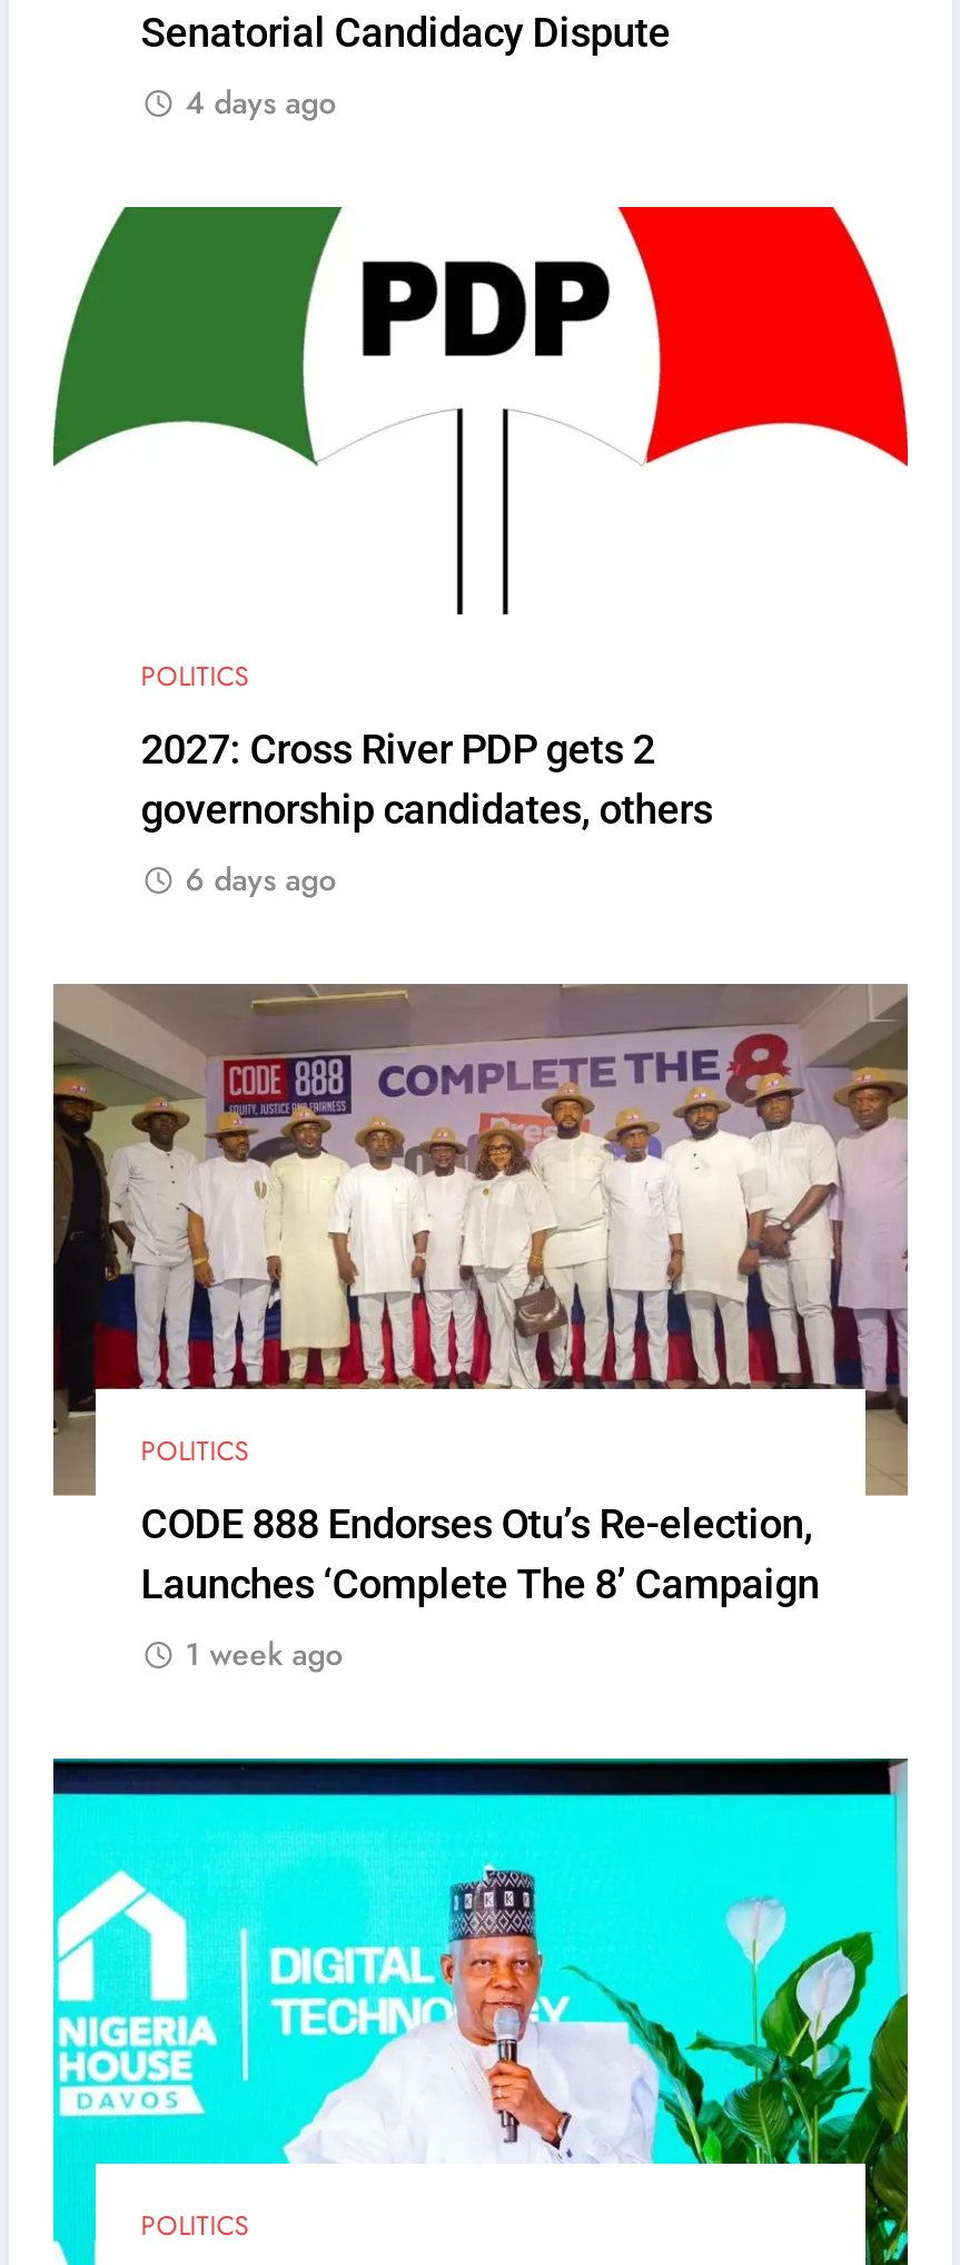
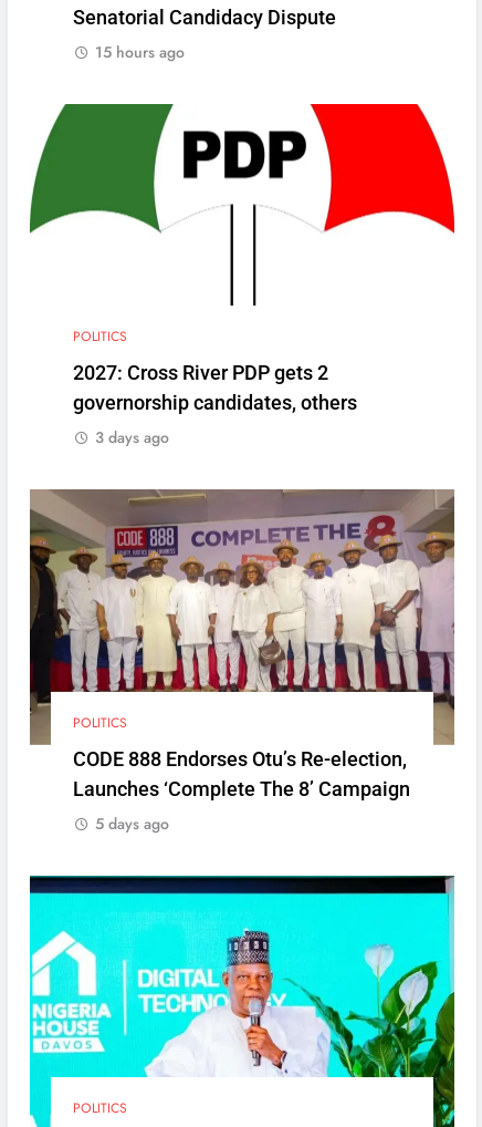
[185,81,336,126] 4 days ago -> [95,41,185,63] 15 hours ago
[185,856,336,901] 6 days ago -> [95,426,169,449] 3 days ago
[185,1632,343,1676] 1 week ago -> [95,812,169,834] 5 days ago

